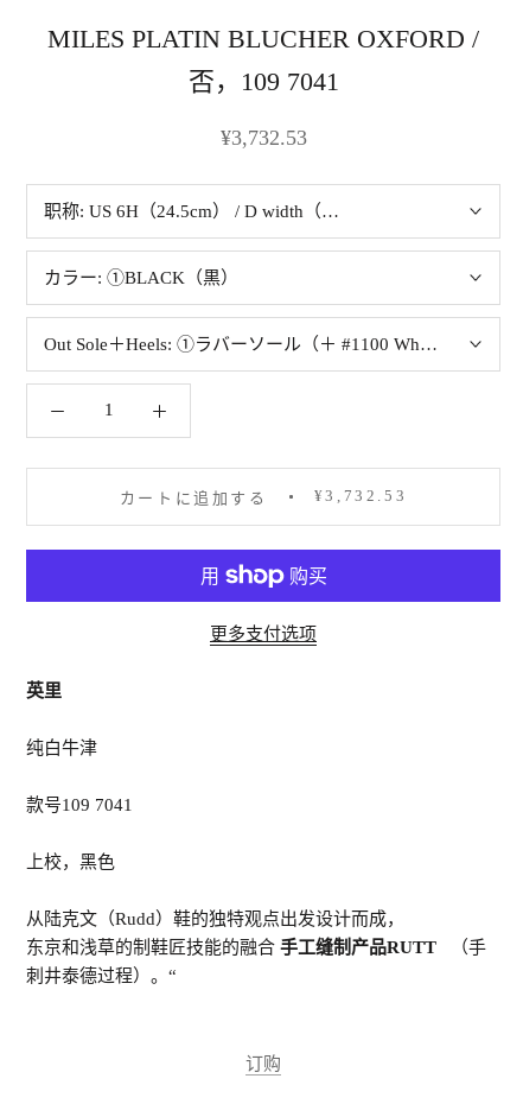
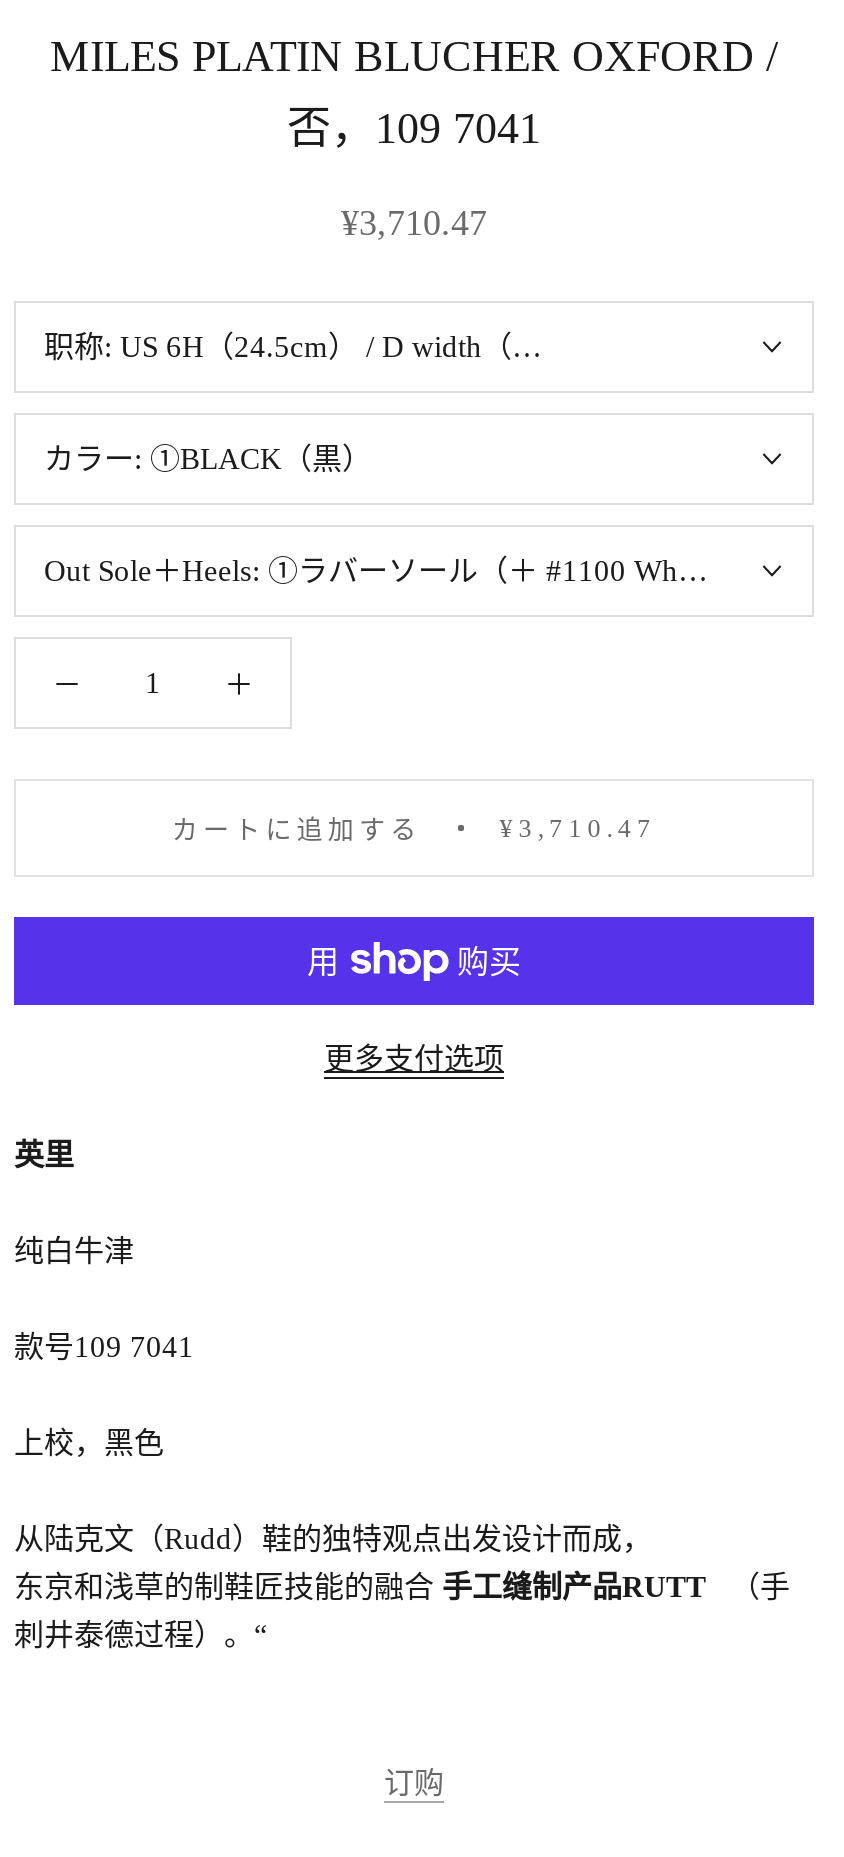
[220,126,307,149] ¥3,732.53 -> [341,204,487,244] ¥3,710.47
[314,487,407,505] ¥3,732.53 -> [499,813,656,843] ¥3,710.47

